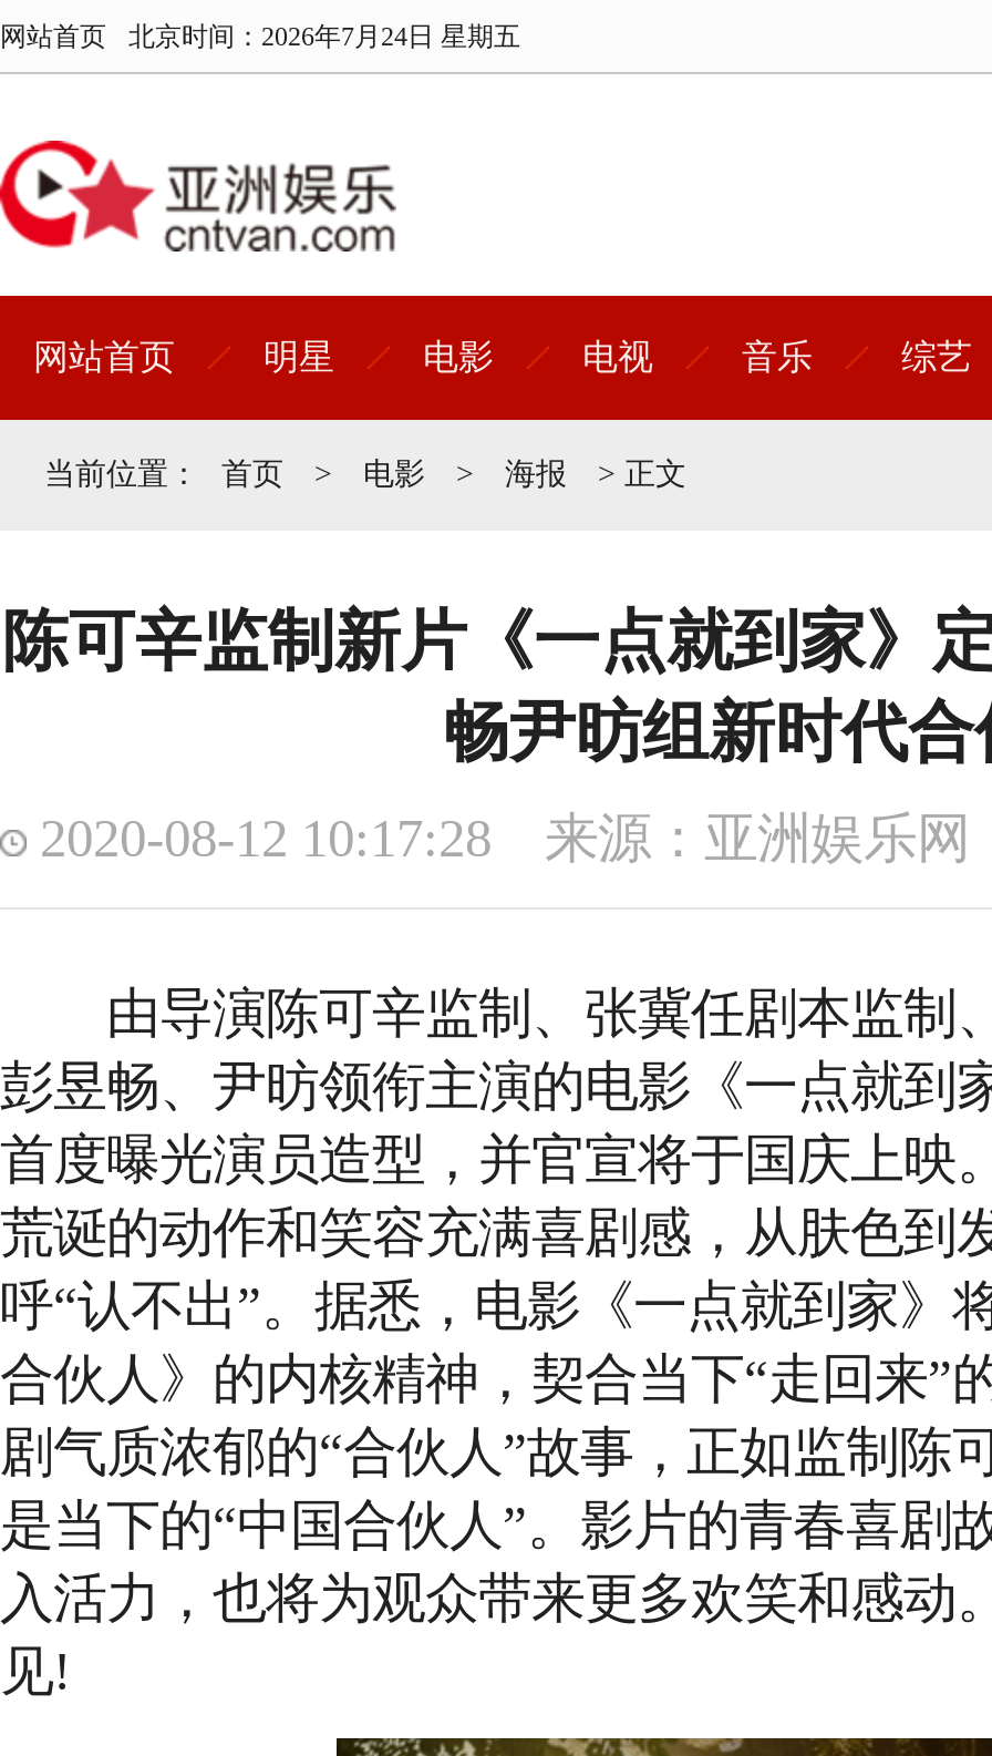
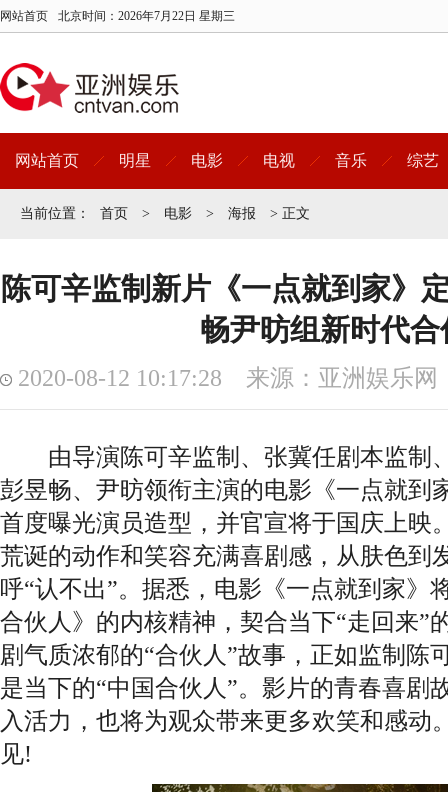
[128,21,520,52] 北京时间：2026年7月24日 星期五 -> [58,9,235,23] 北京时间：2026年7月22日 星期三

